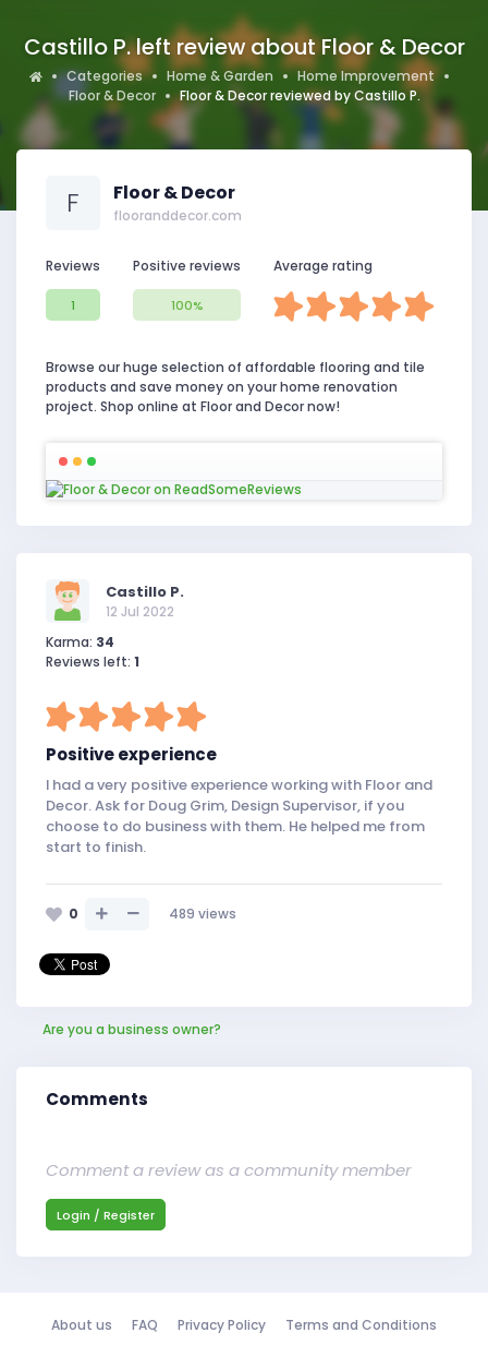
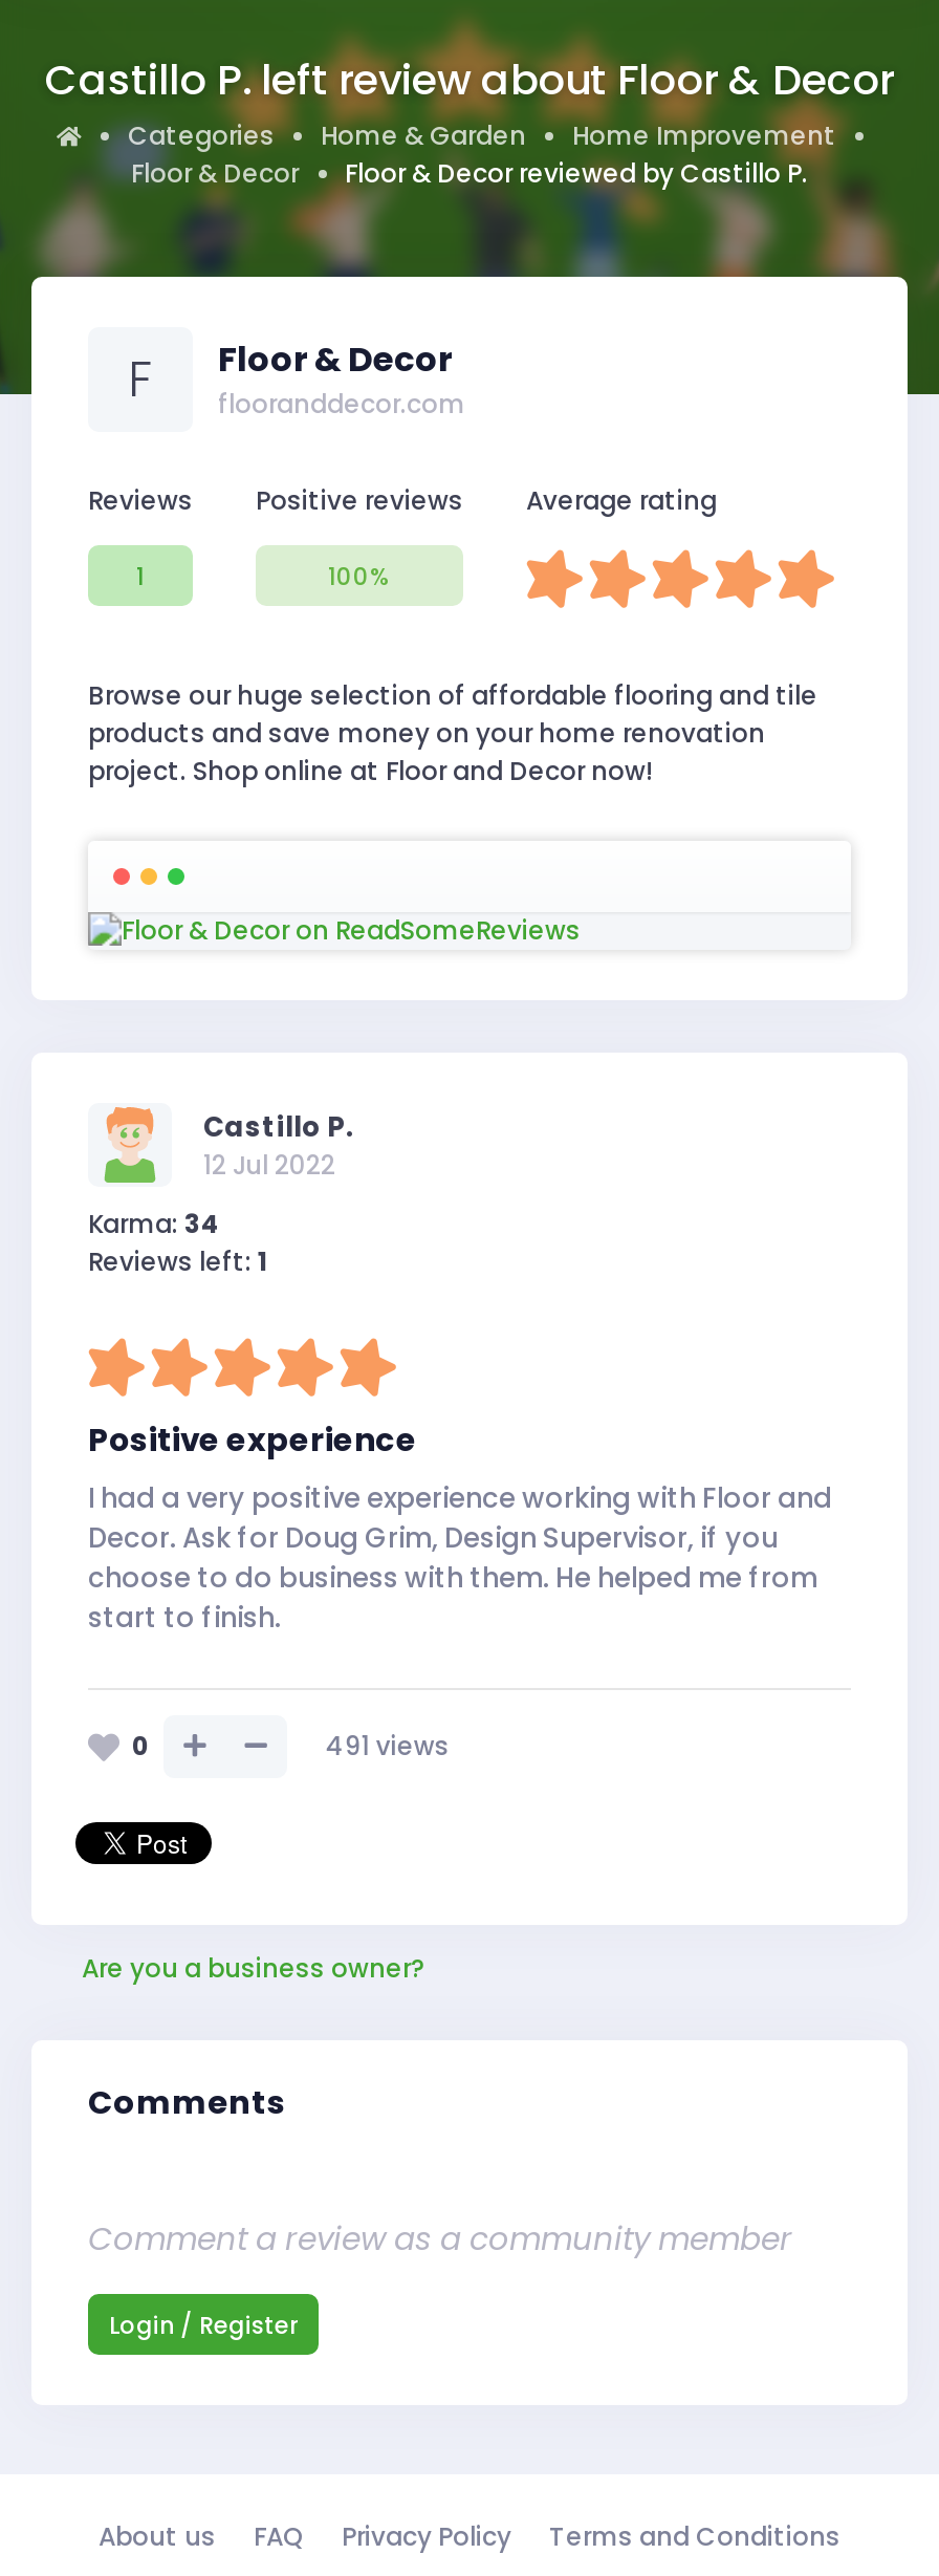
[169,904,237,923] 489 views -> [326,1728,449,1764] 491 views

